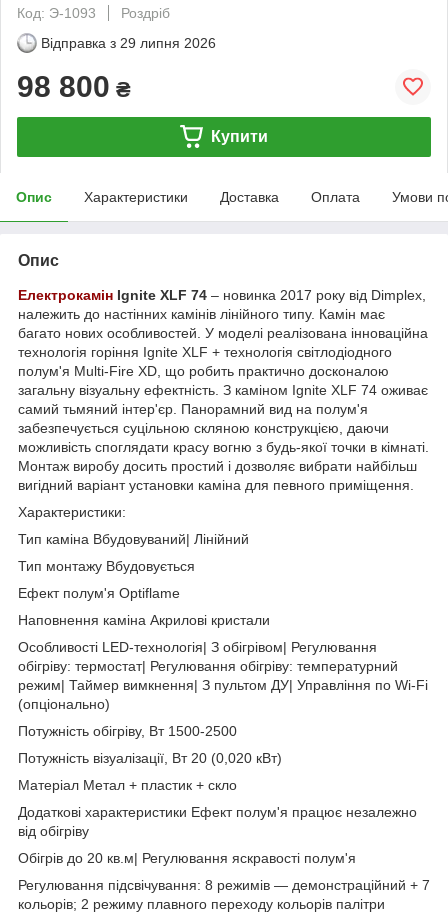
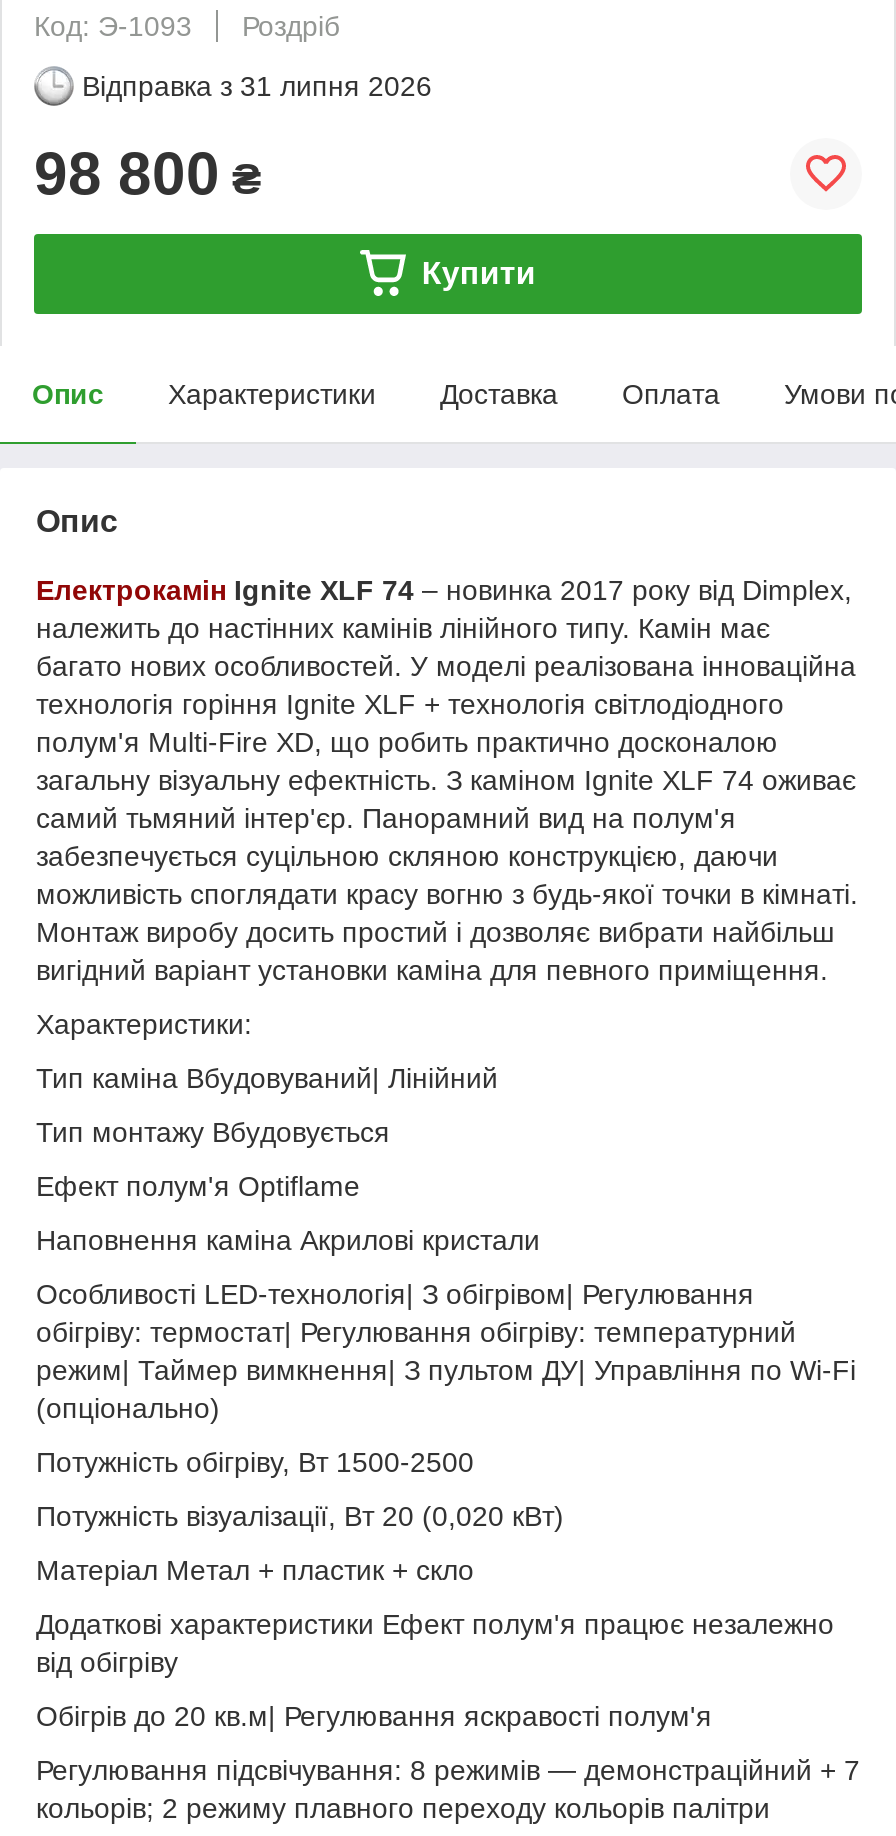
[41,35,216,51] Відправка з 29 липня 2026 -> [82,70,432,102] Відправка з 31 липня 2026

